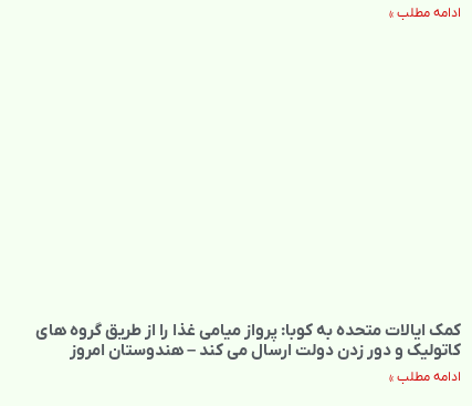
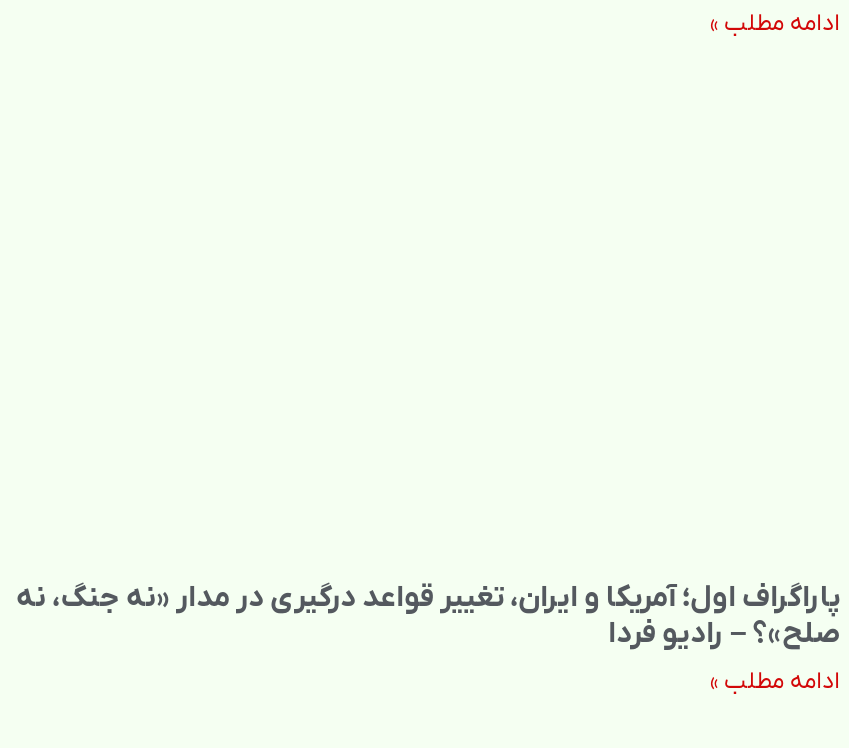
[35,320,461,362] کمک ایالات متحده به کوبا: پرواز میامی غذا را از طریق گروه های | کاتولیک و دور زدن دولت ارسال می کند – هندوستان امروز -> [16,578,840,654] پاراگراف اول؛ آمریکا و ایران، تغییر قواعد درگیری در مدار «نه جنگ، نه | صلح»؟ – رادیو فردا

